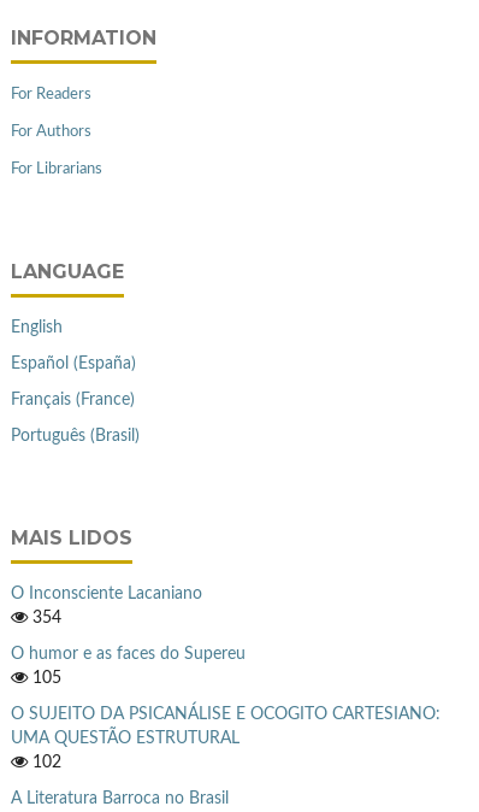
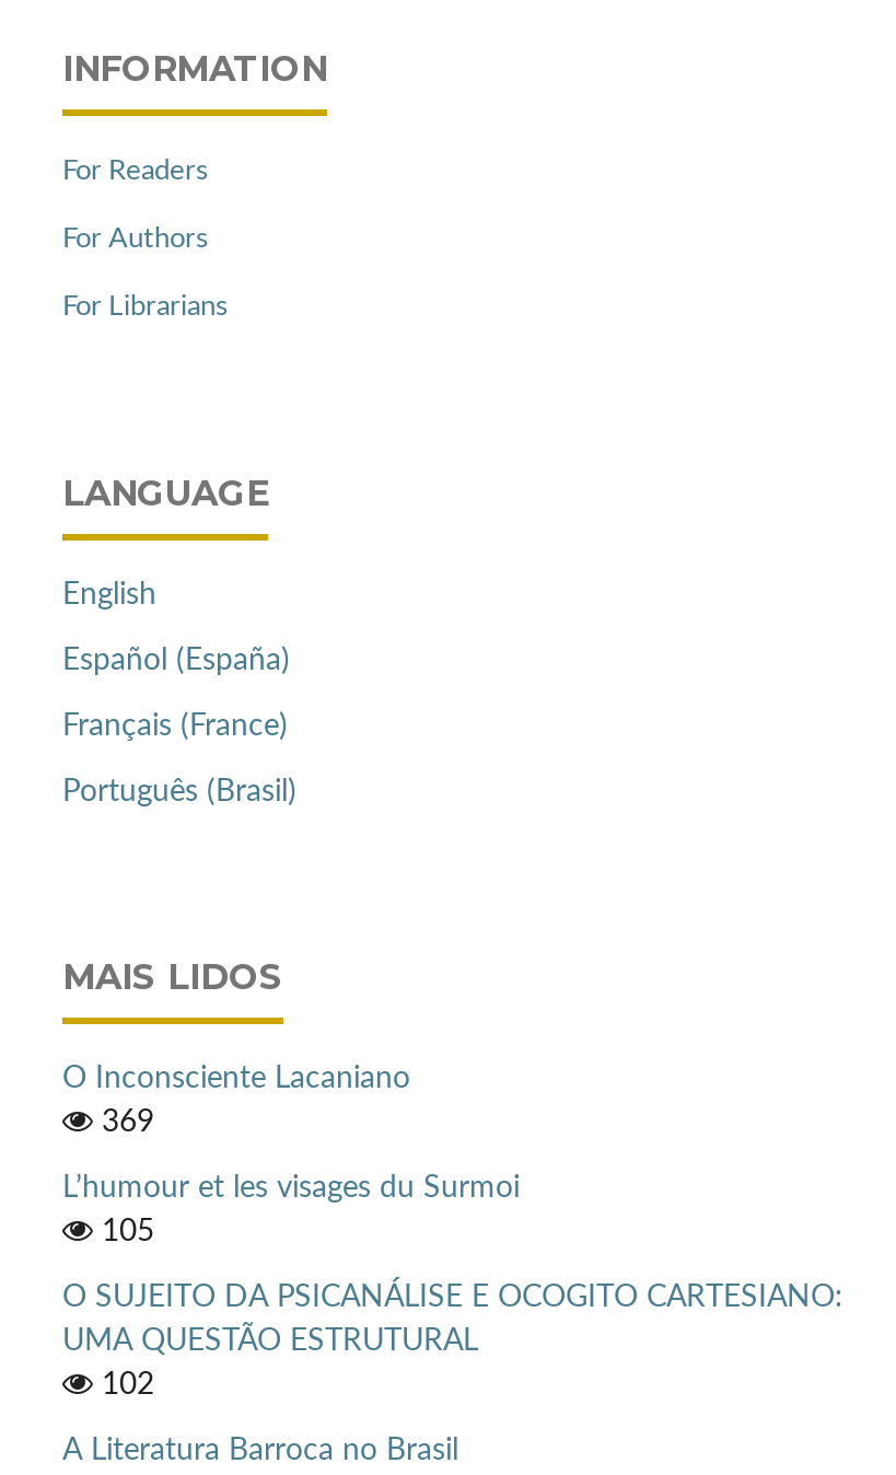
[28,610,61,626] 354 -> [93,1107,154,1138] 369
[11,646,246,663] O humor e as faces do Supereu -> [62,1173,520,1204] L’humour et les visages du Surmoi

